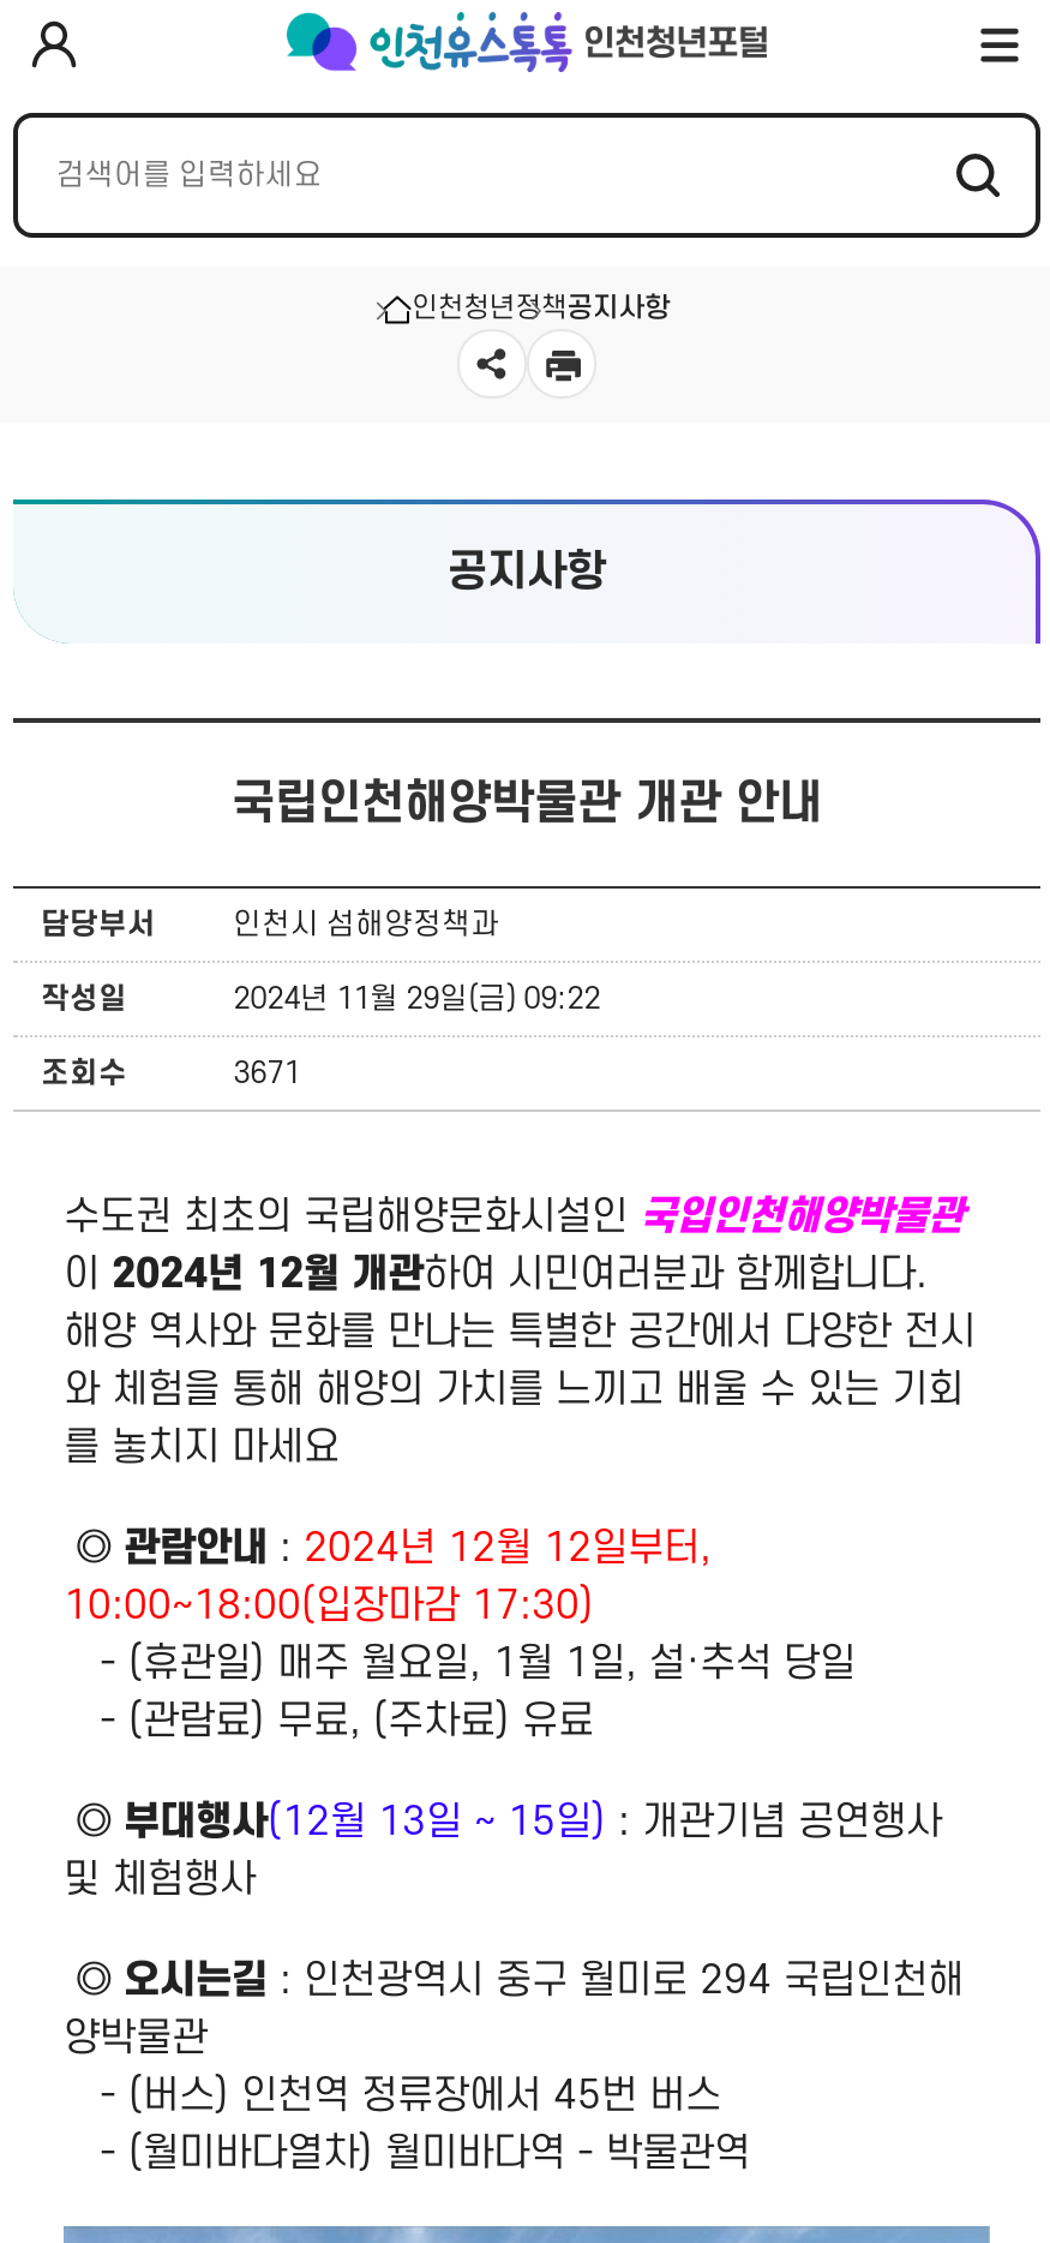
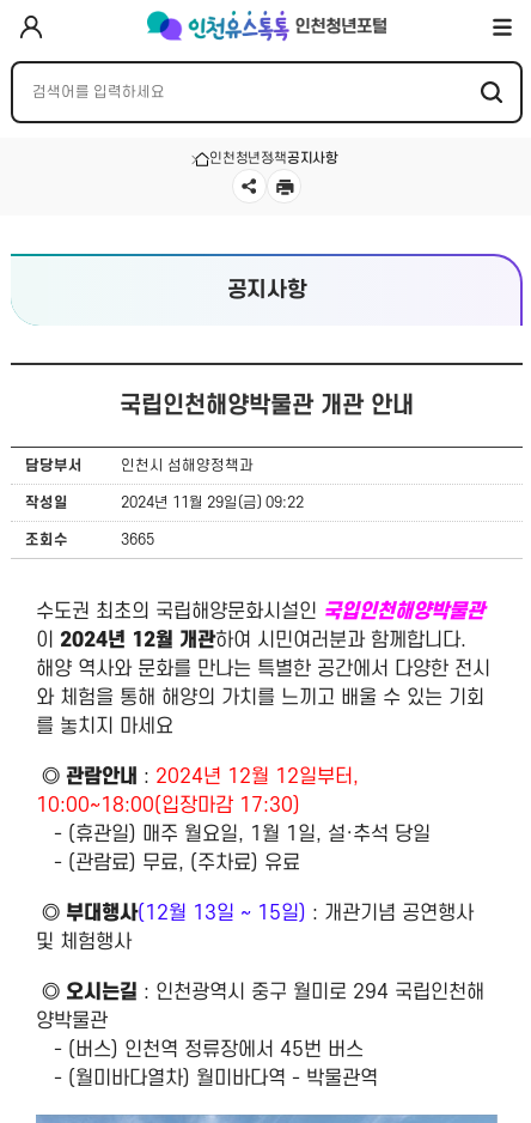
[233,1056,300,1090] 3671 -> [120,531,154,548] 3665

